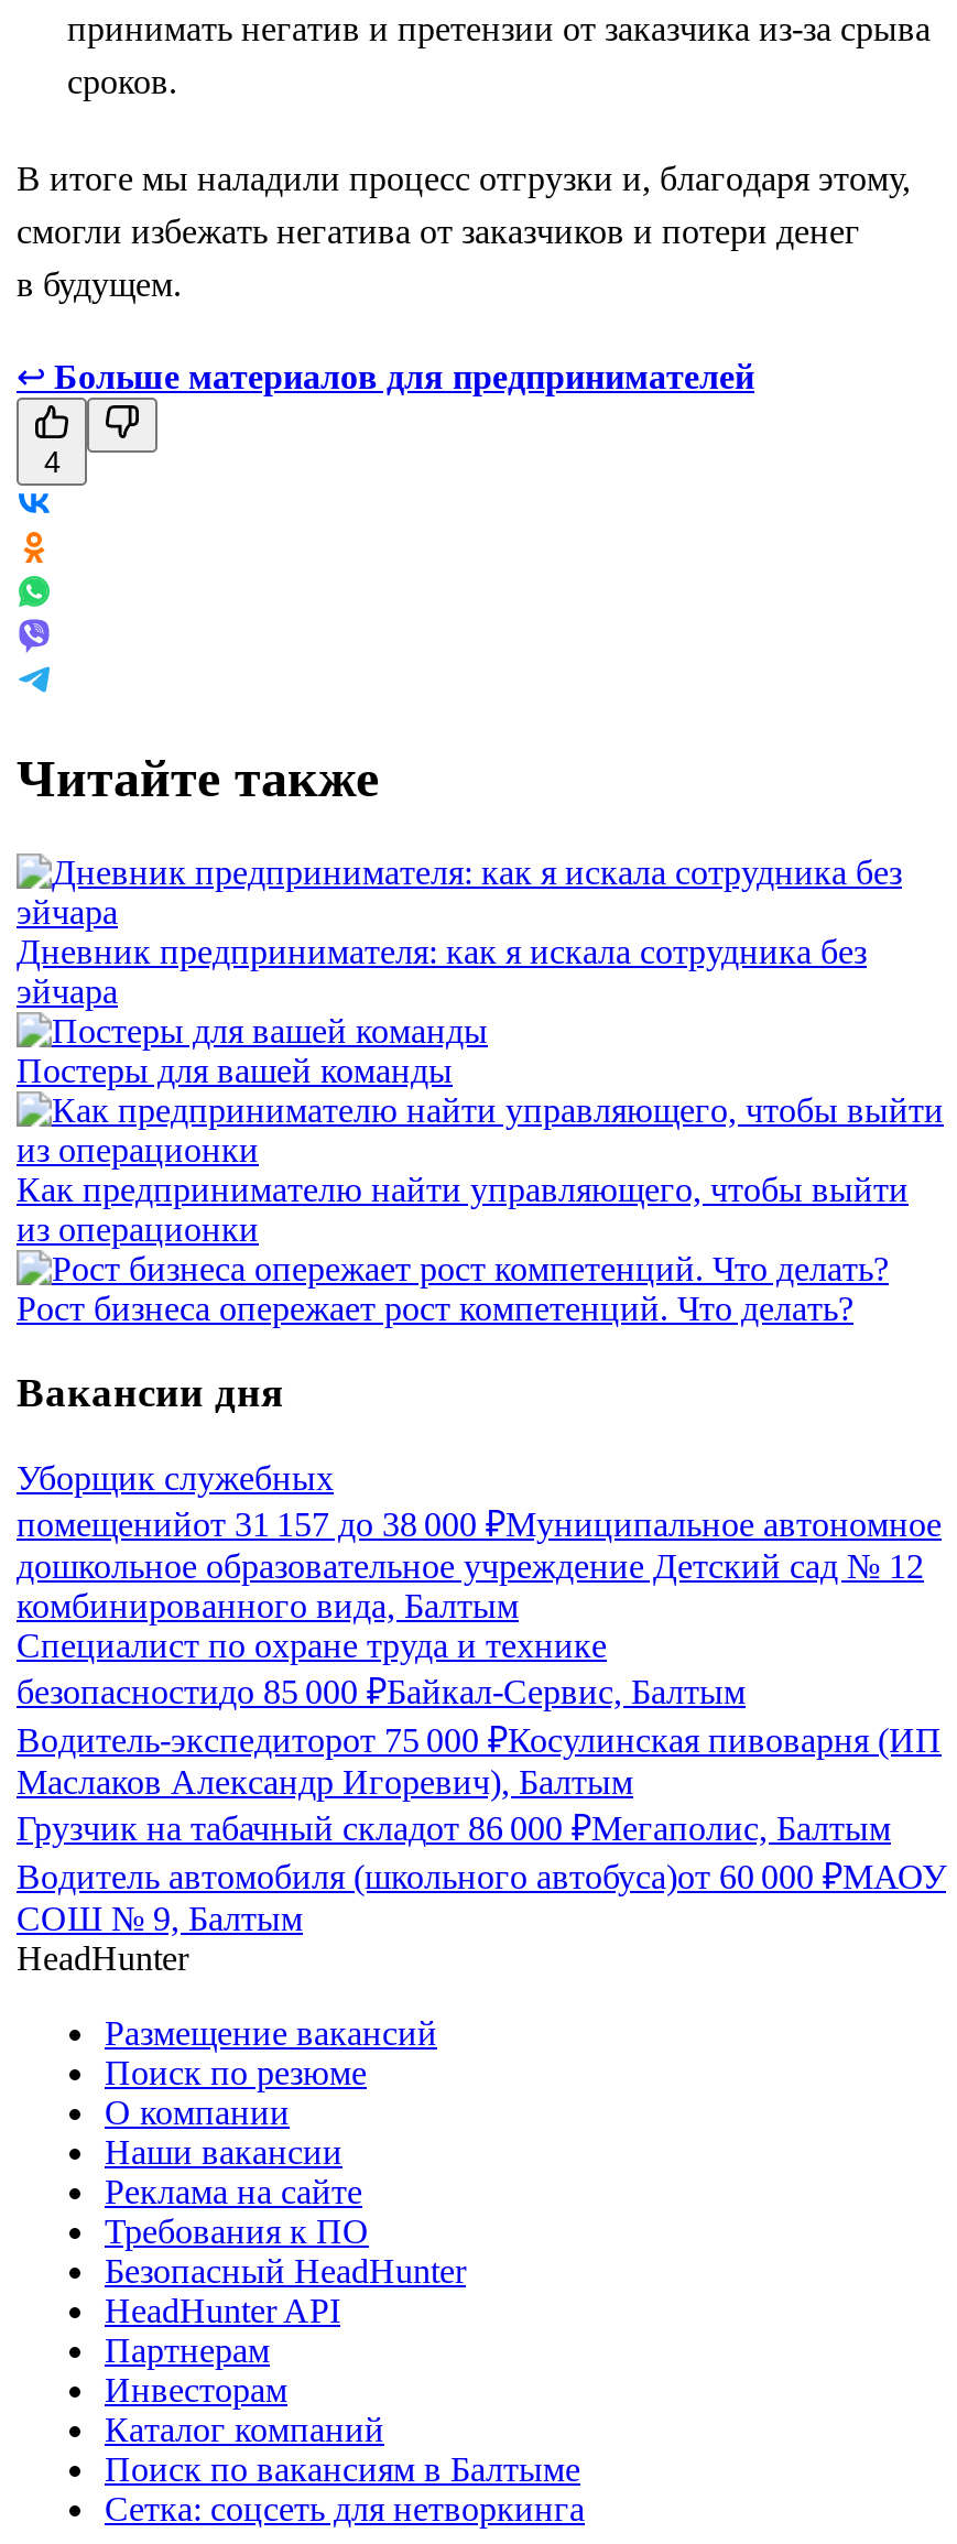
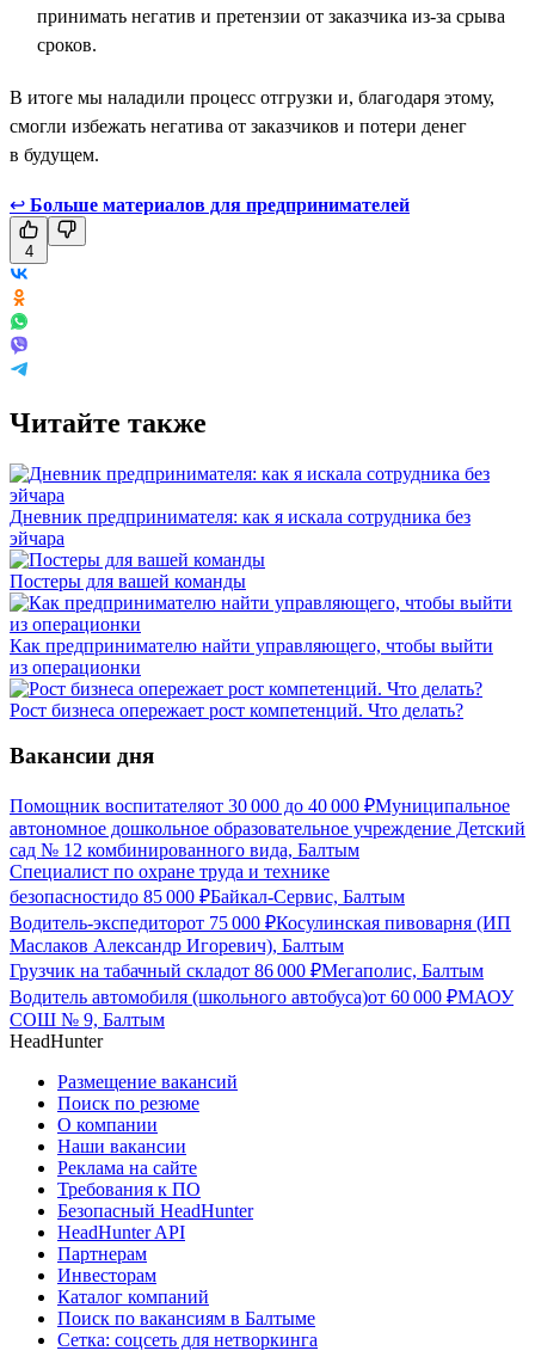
[17,1459,942,1625] Уборщик служебных | помещенийот 31 157 до 38 000 ₽Муниципальное автономное | дошкольное образовательное учреждение Детский сад № 12 | комбинированного вида, Балтым -> [10,796,525,860] Помощник воспитателяот 30 000 до 40 000 ₽Муниципальное | автономное дошкольное образовательное учреждение Детский | сад № 12 комбинированного вида, Балтым

